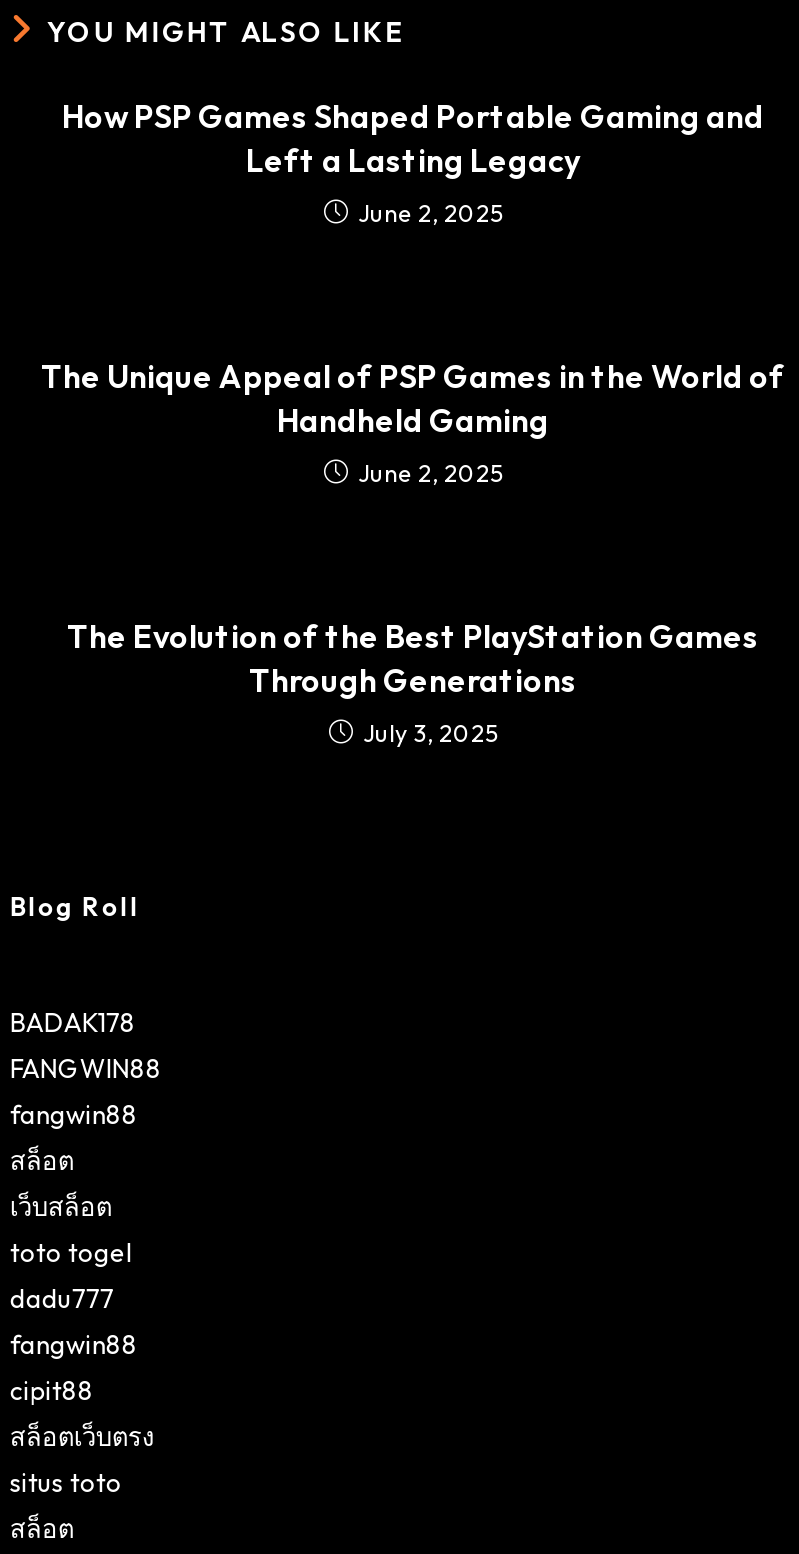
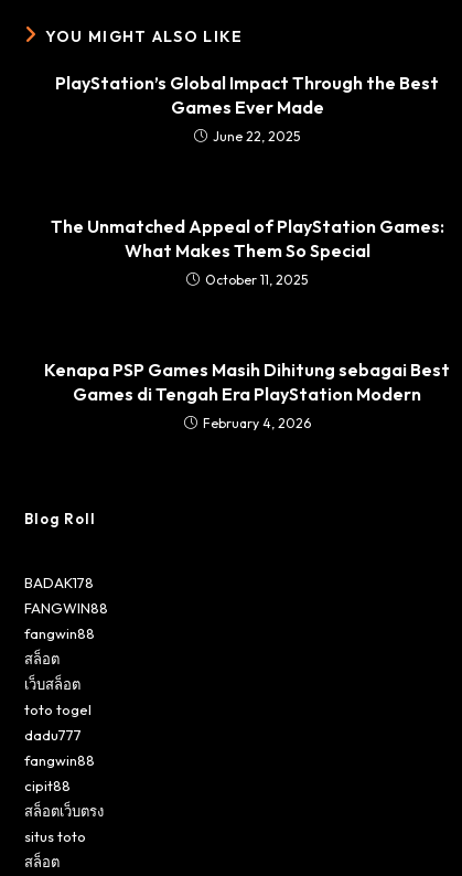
[62,96,764,228] How PSP Games Shaped Portable Gaming and | Left a Lasting Legacy | June 2, 2025 -> [55,72,439,144] PlayStation’s Global Impact Through the Best | Games Ever Made | June 22, 2025
[41,356,785,488] The Unique Appeal of PSP Games in the World of | Handheld Gaming | June 2, 2025 -> [50,215,444,288] The Unmatched Appeal of PlayStation Games: | What Makes Them So Special | October 11, 2025
[67,616,759,748] The Evolution of the Best PlayStation Games | Through Generations | July 3, 2025 -> [44,358,450,431] Kenapa PSP Games Masih Dihitung sebagai Best | Games di Tengah Era PlayStation Modern | February 4, 2026

